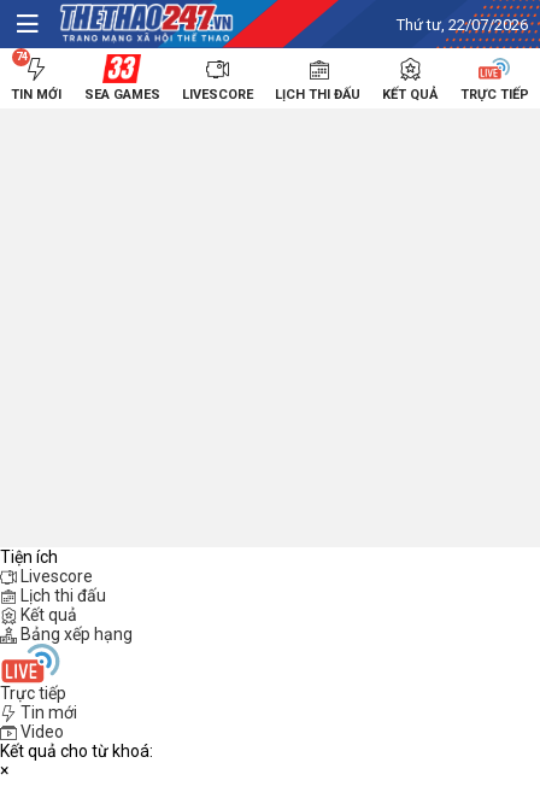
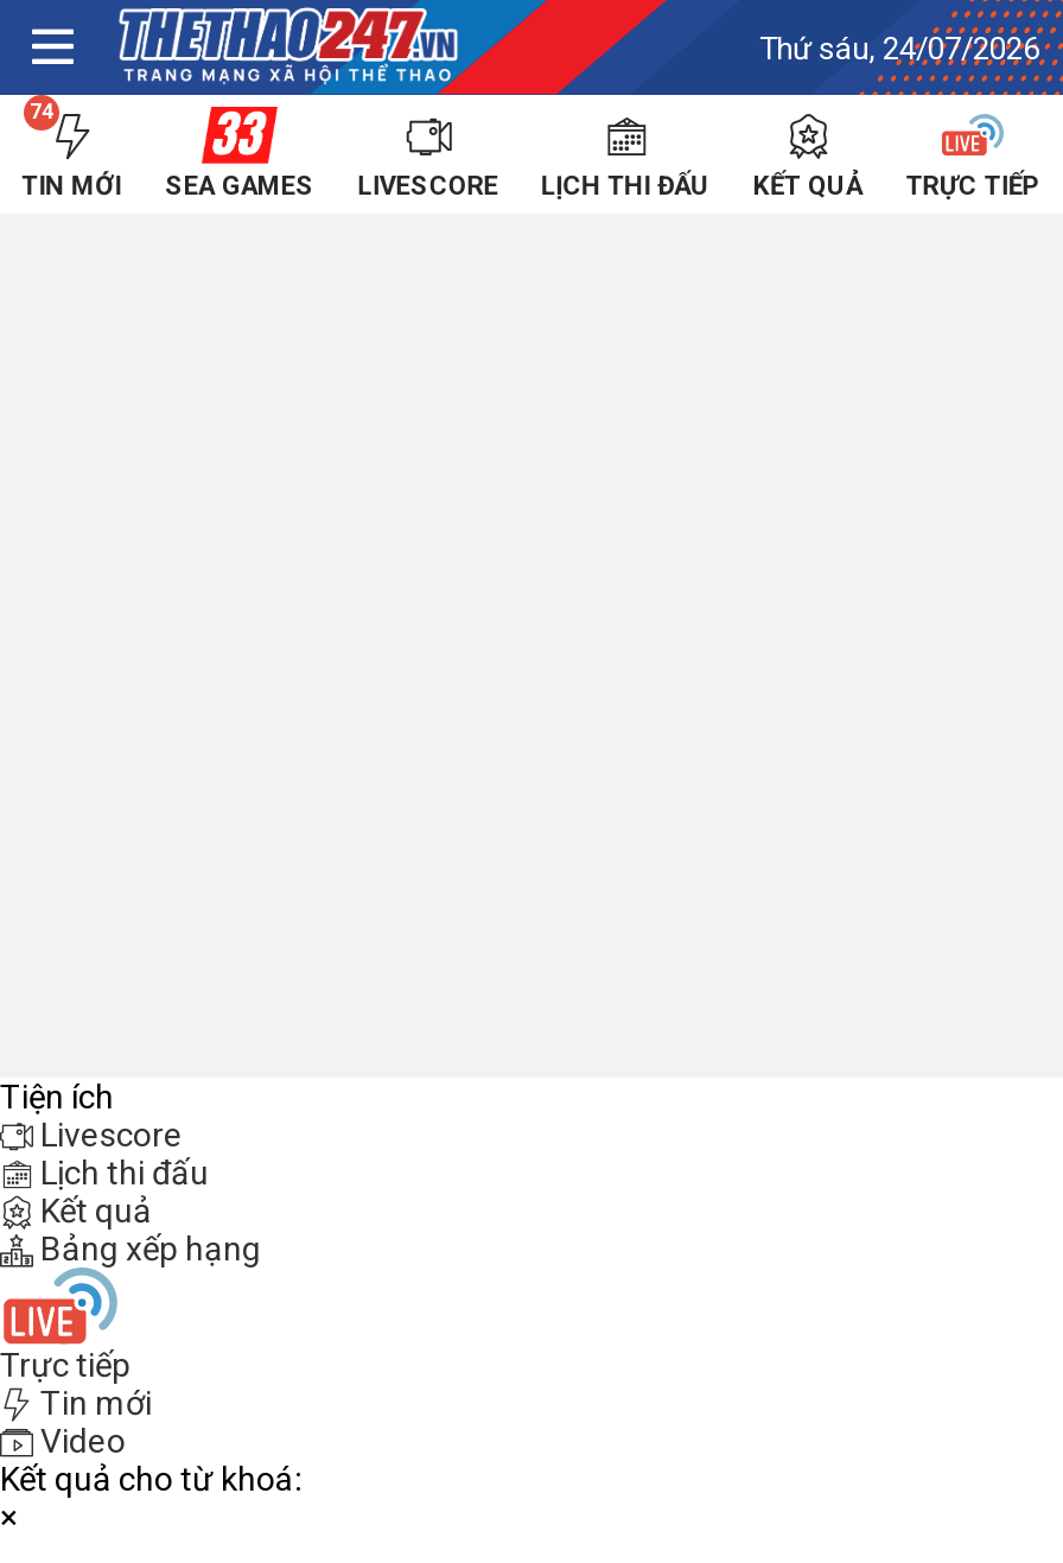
[397,15,528,33] Thứ tư, 22/07/2026 -> [759,30,1039,65] Thứ sáu, 24/07/2026

